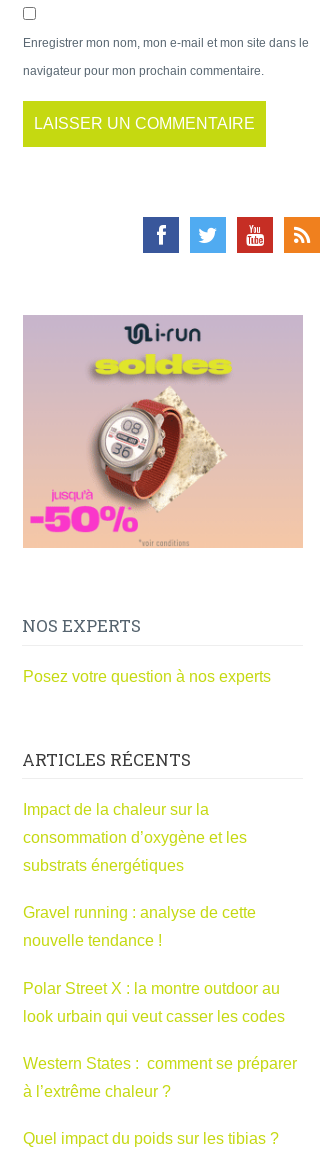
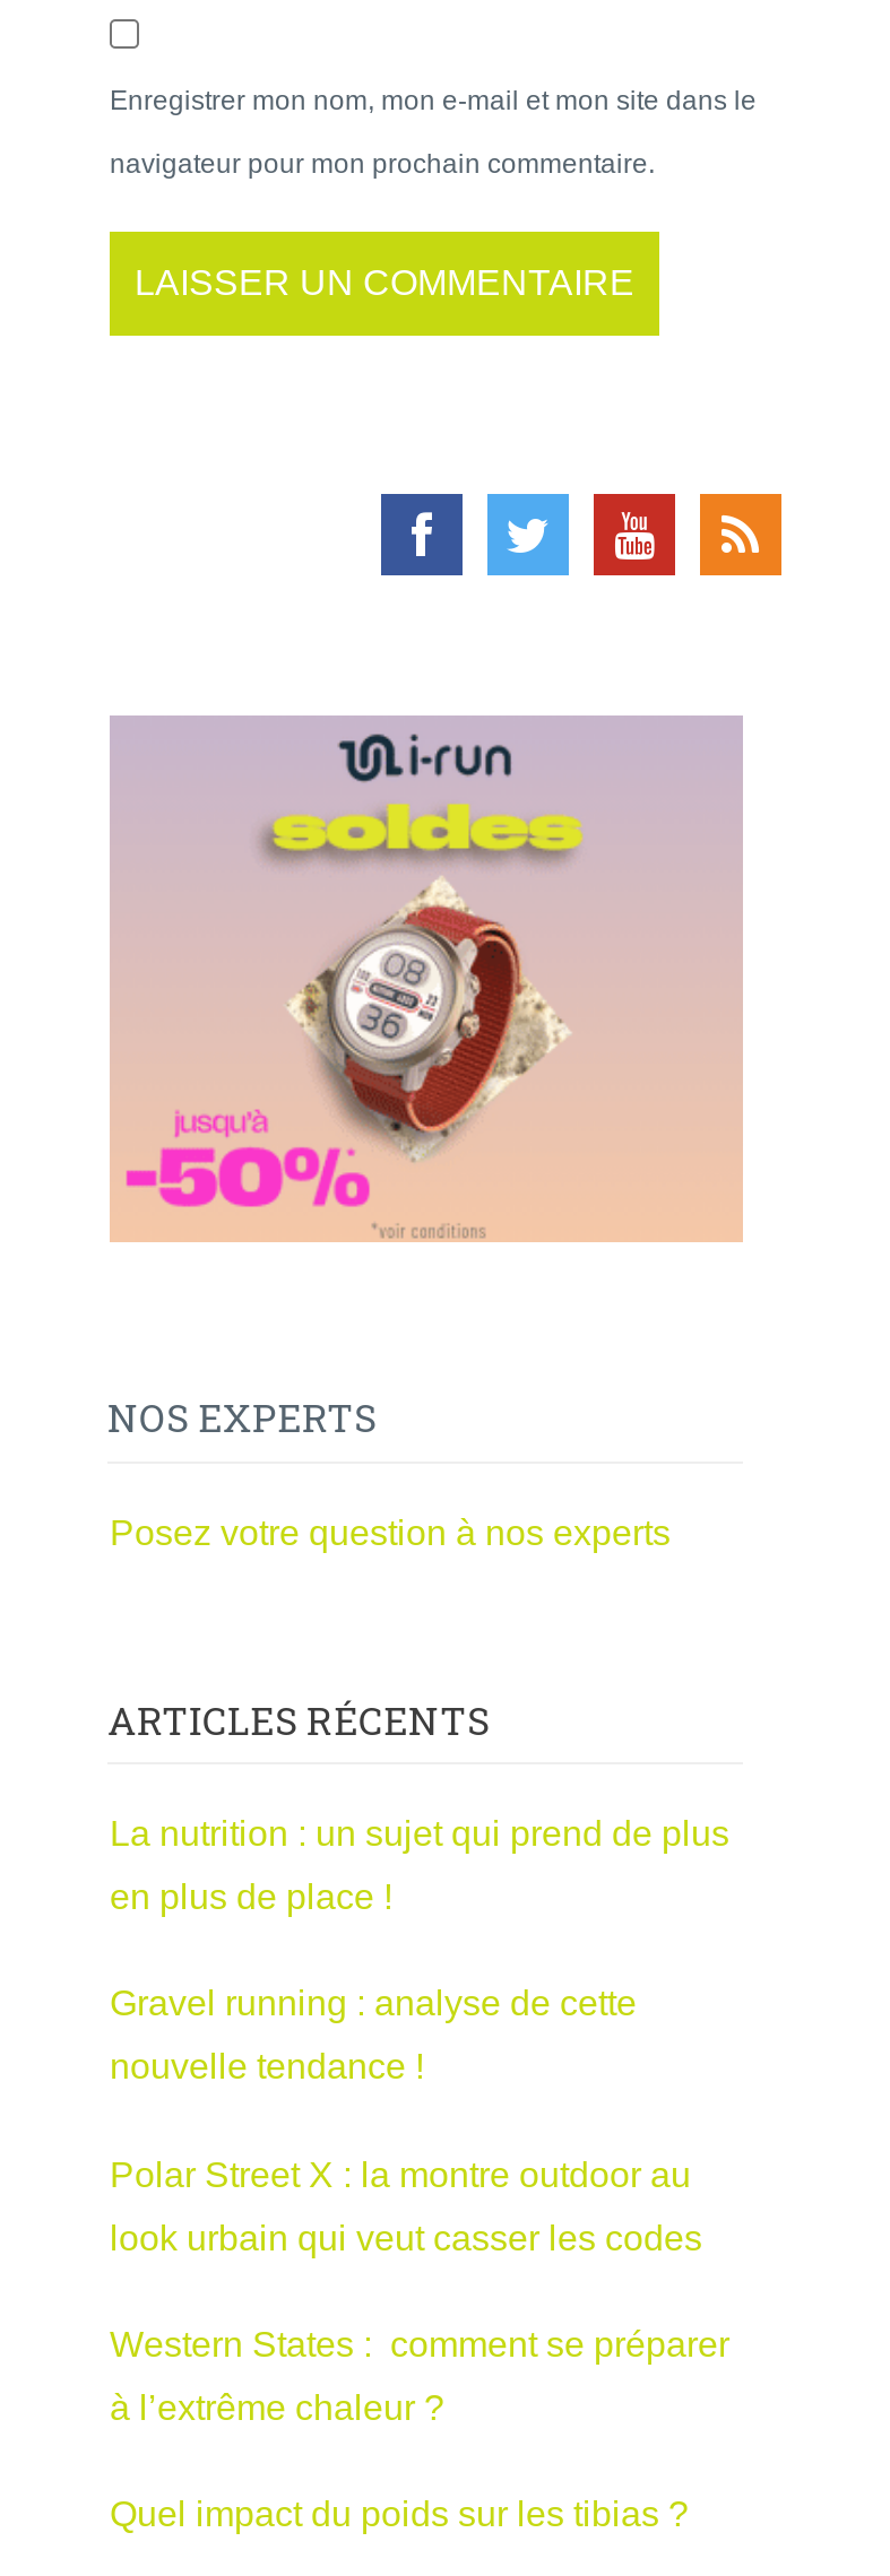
[90,399,205,509] [image] -> [263,903,524,1156] [image]
[23,801,247,874] Impact de la chaleur sur la | consommation d’oxygène et les | substrats énergétiques -> [110,1815,729,1916] La nutrition : un sujet qui prend de plus | en plus de place !

